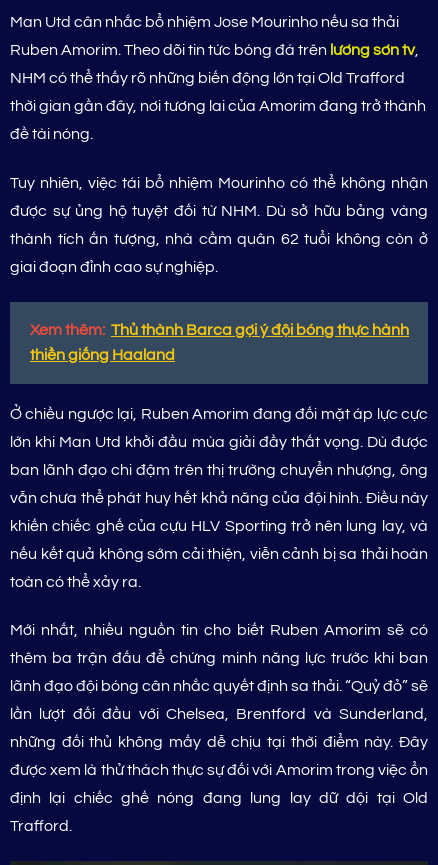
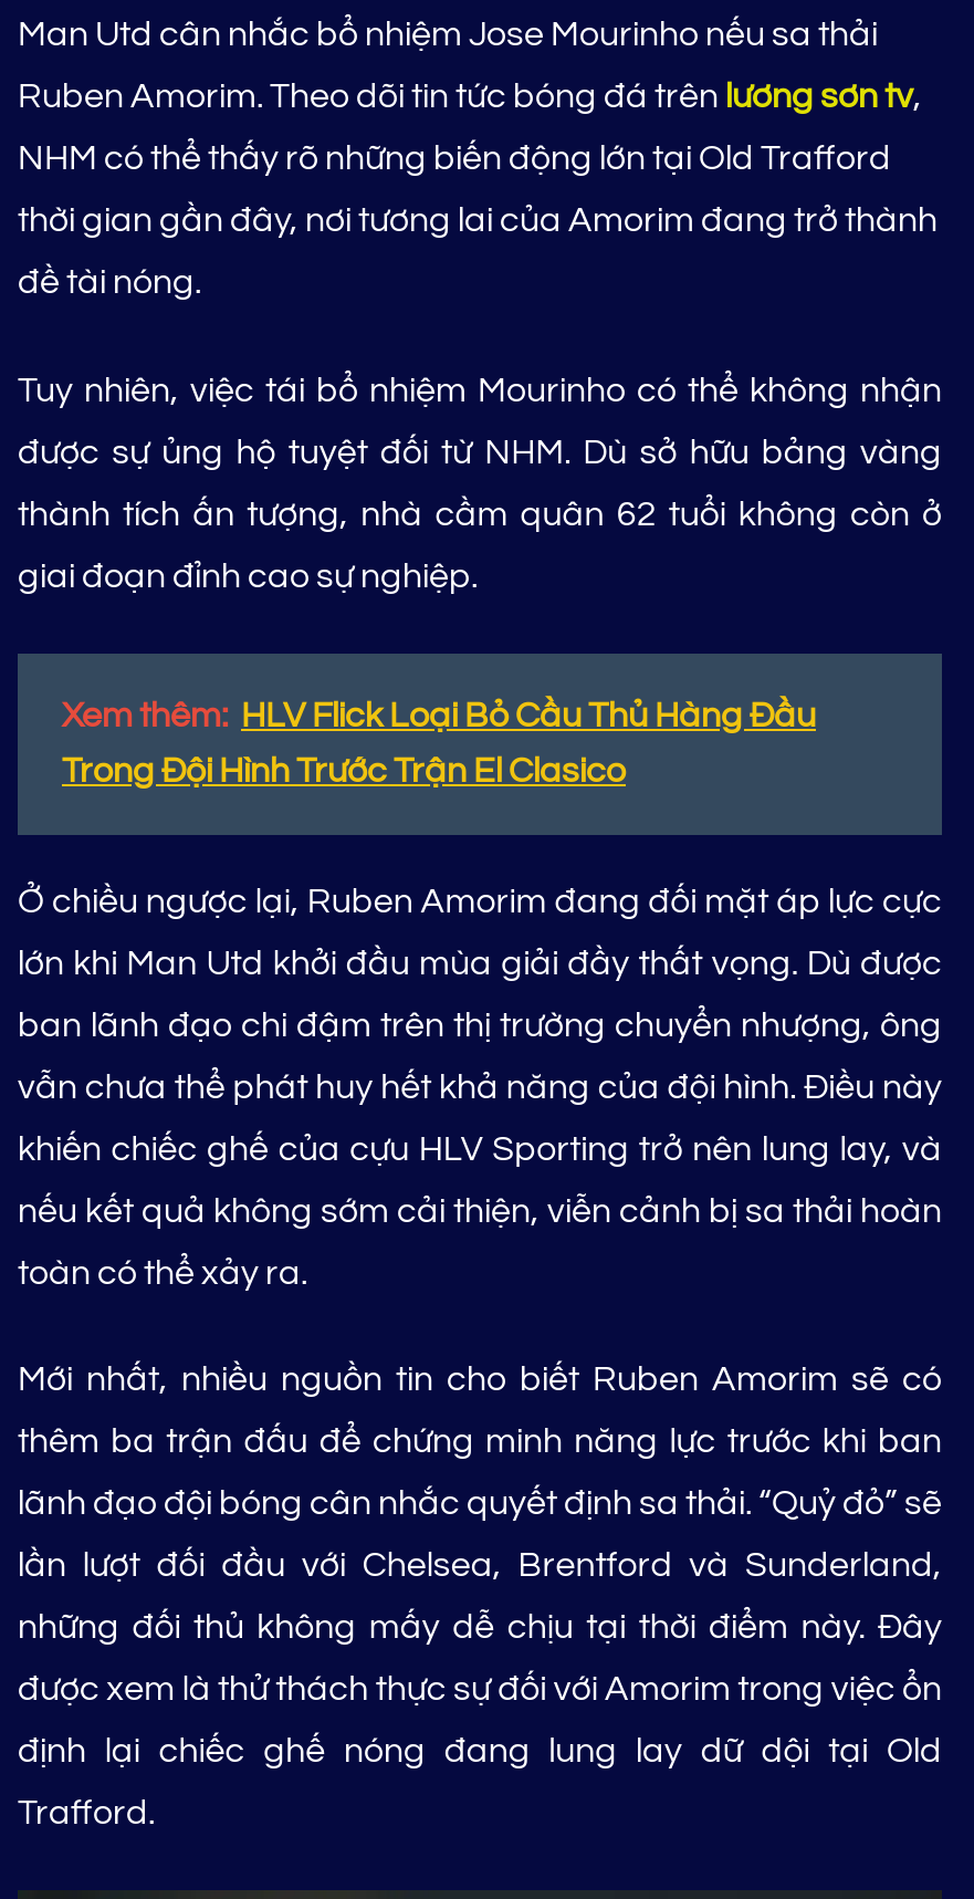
[30,321,409,337] Xem thêm: Thủ thành Barca gợi ý đội bóng thực hành -> [62,697,816,732] Xem thêm: HLV Flick Loại Bỏ Cầu Thủ Hàng Đầu
[30,346,175,362] thiền giống Haaland -> [62,752,626,787] Trong Đội Hình Trước Trận El Clasico

